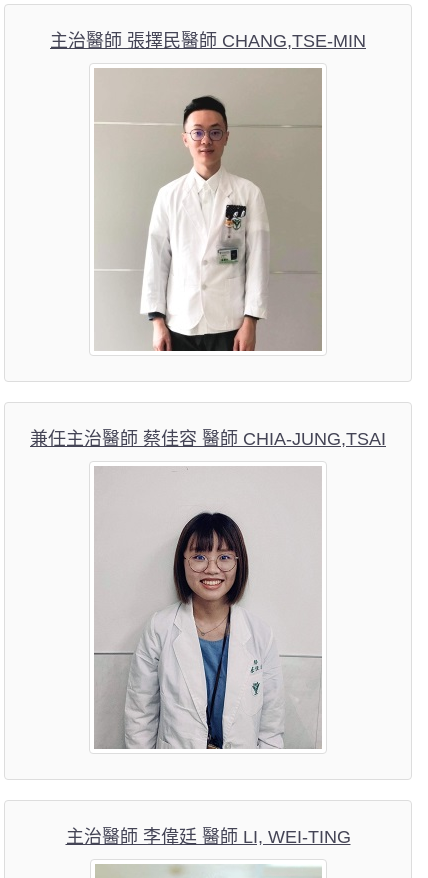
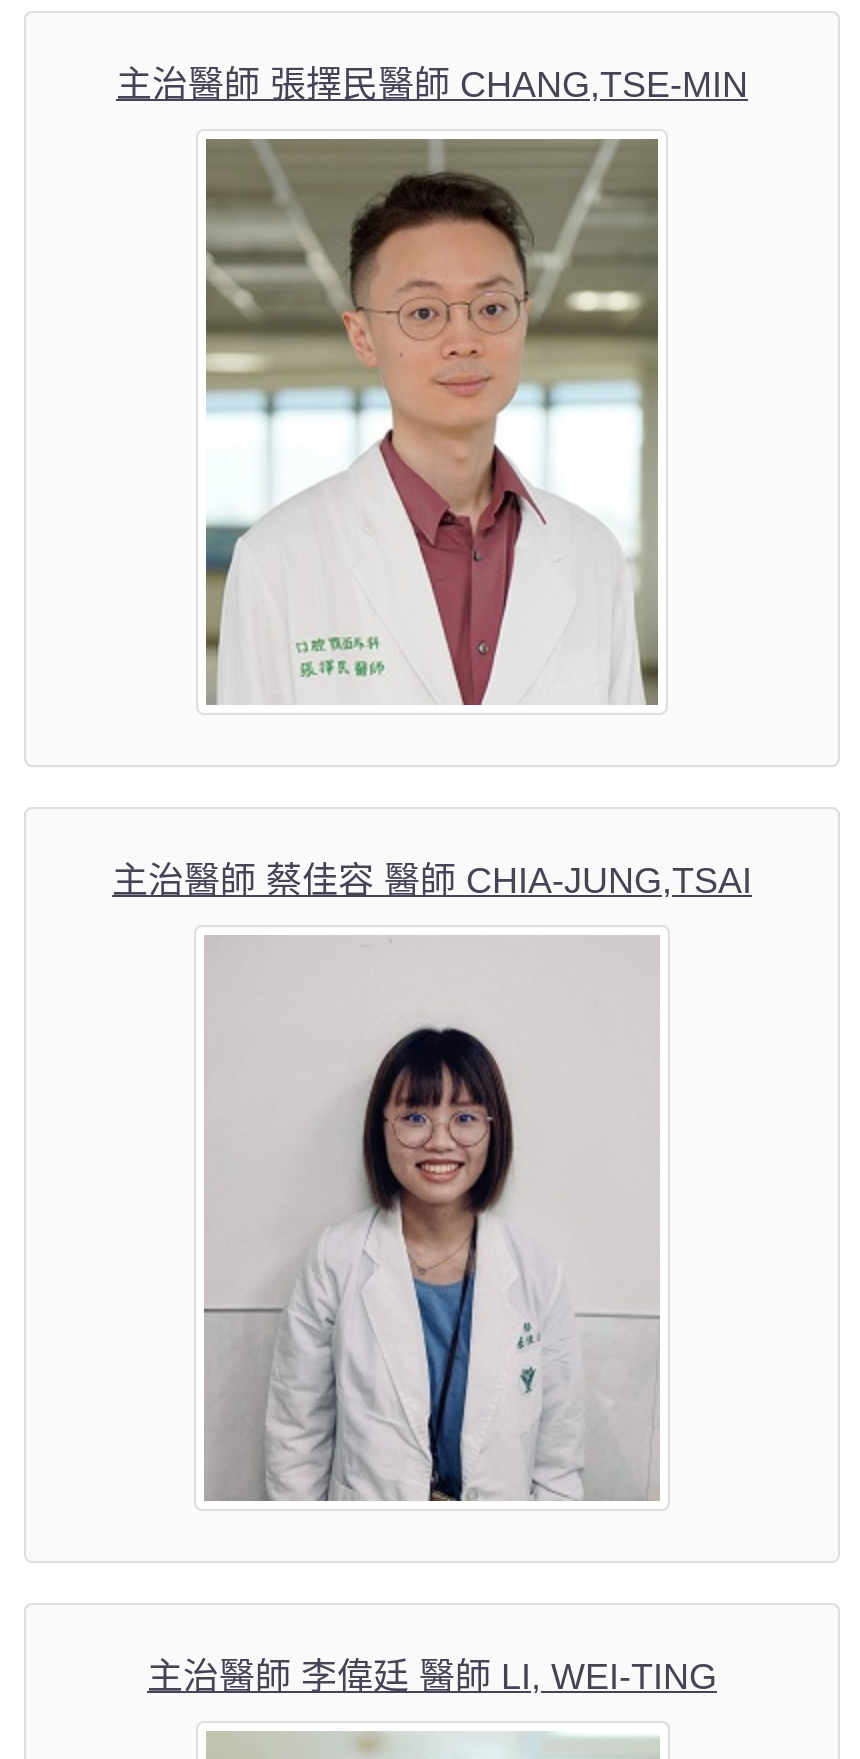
[94,68,322,352] [image] -> [206,139,658,707] [image]
[30,429,386,449] 兼任主治醫師 蔡佳容 醫師 CHIA-JUNG,TSAI -> [112,861,752,901] 主治醫師 蔡佳容 醫師 CHIA-JUNG,TSAI

